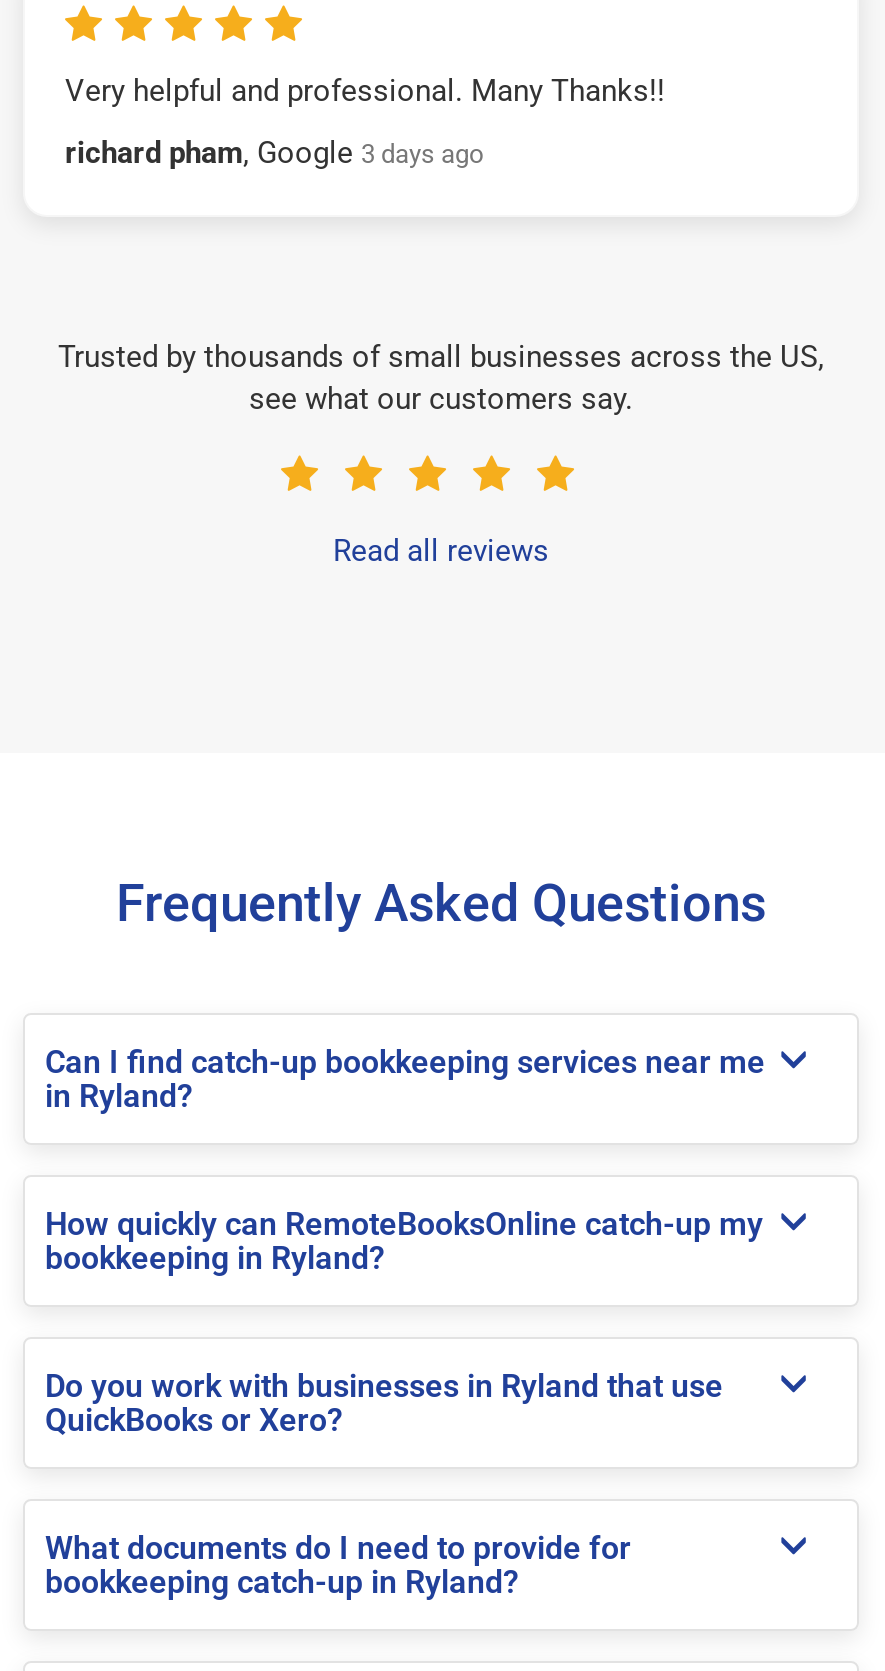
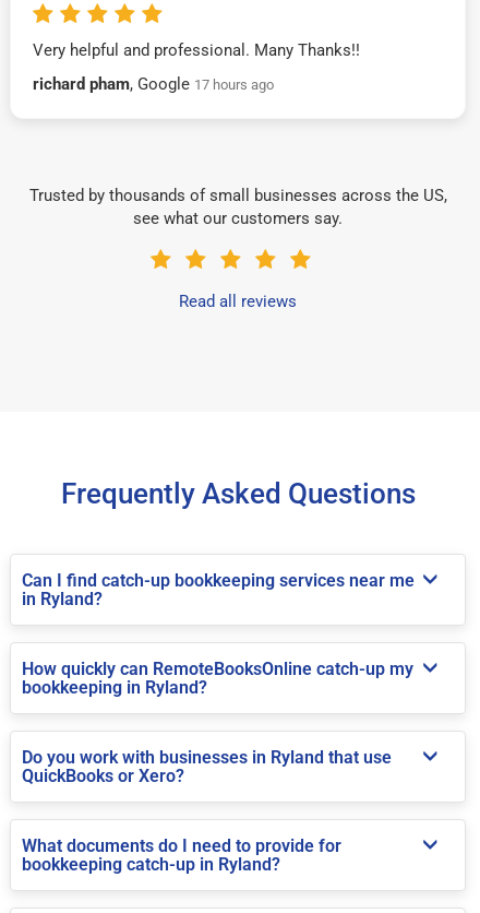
[65,134,483,170] richard pham, Google 3 days ago -> [33,74,274,93] richard pham, Google 17 hours ago

